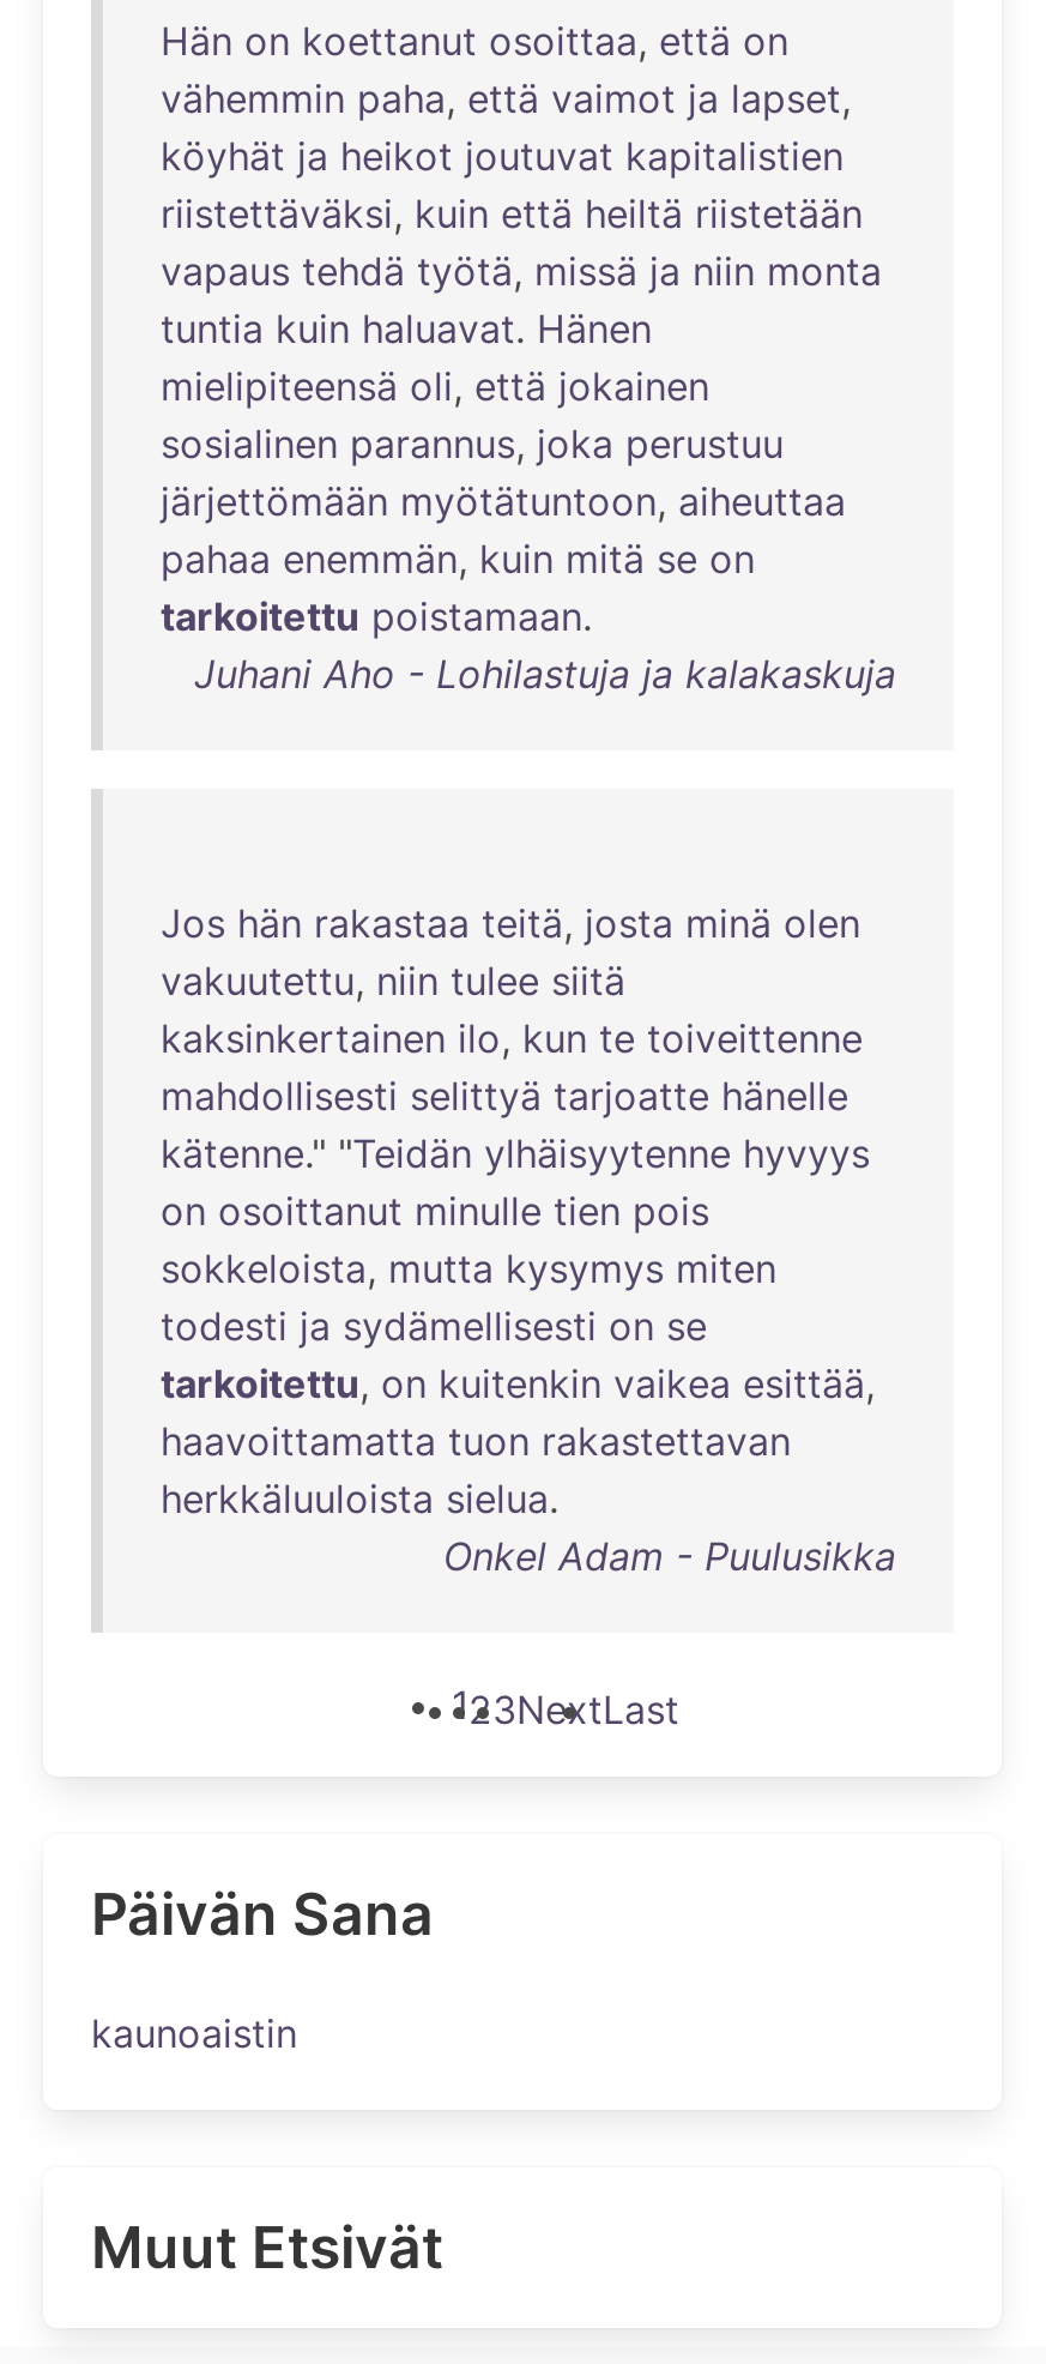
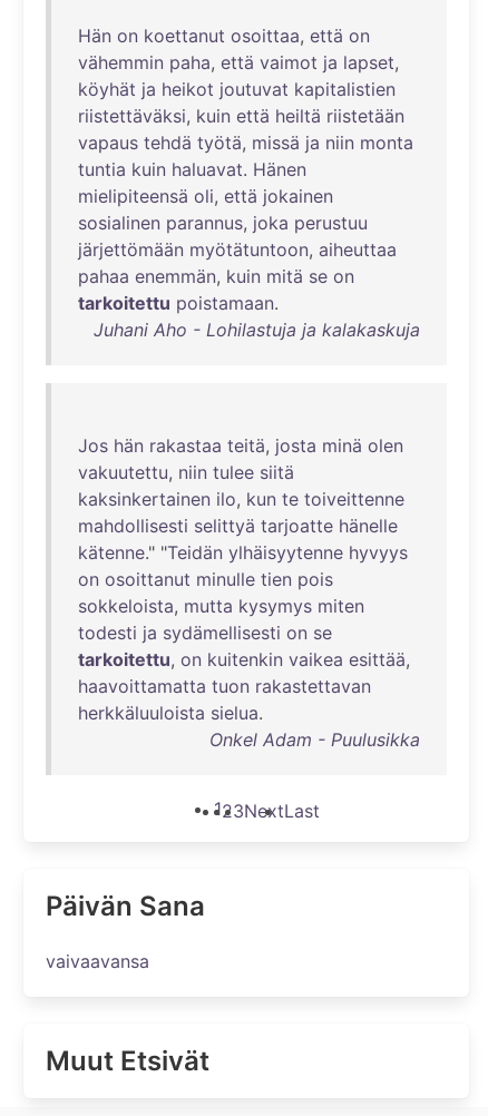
[91,2009,297,2057] kaunoaistin -> [46,950,149,972] vaivaavansa

